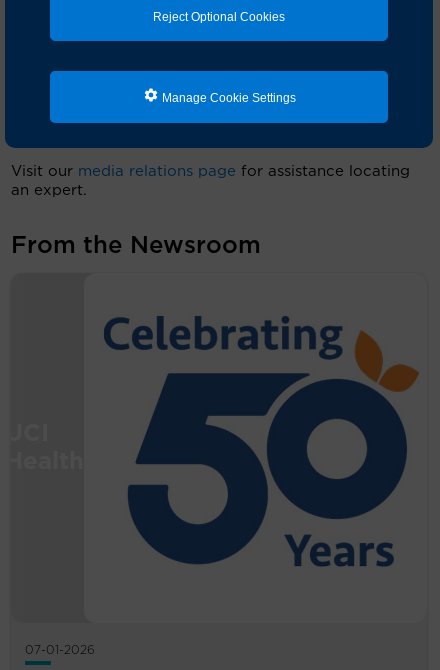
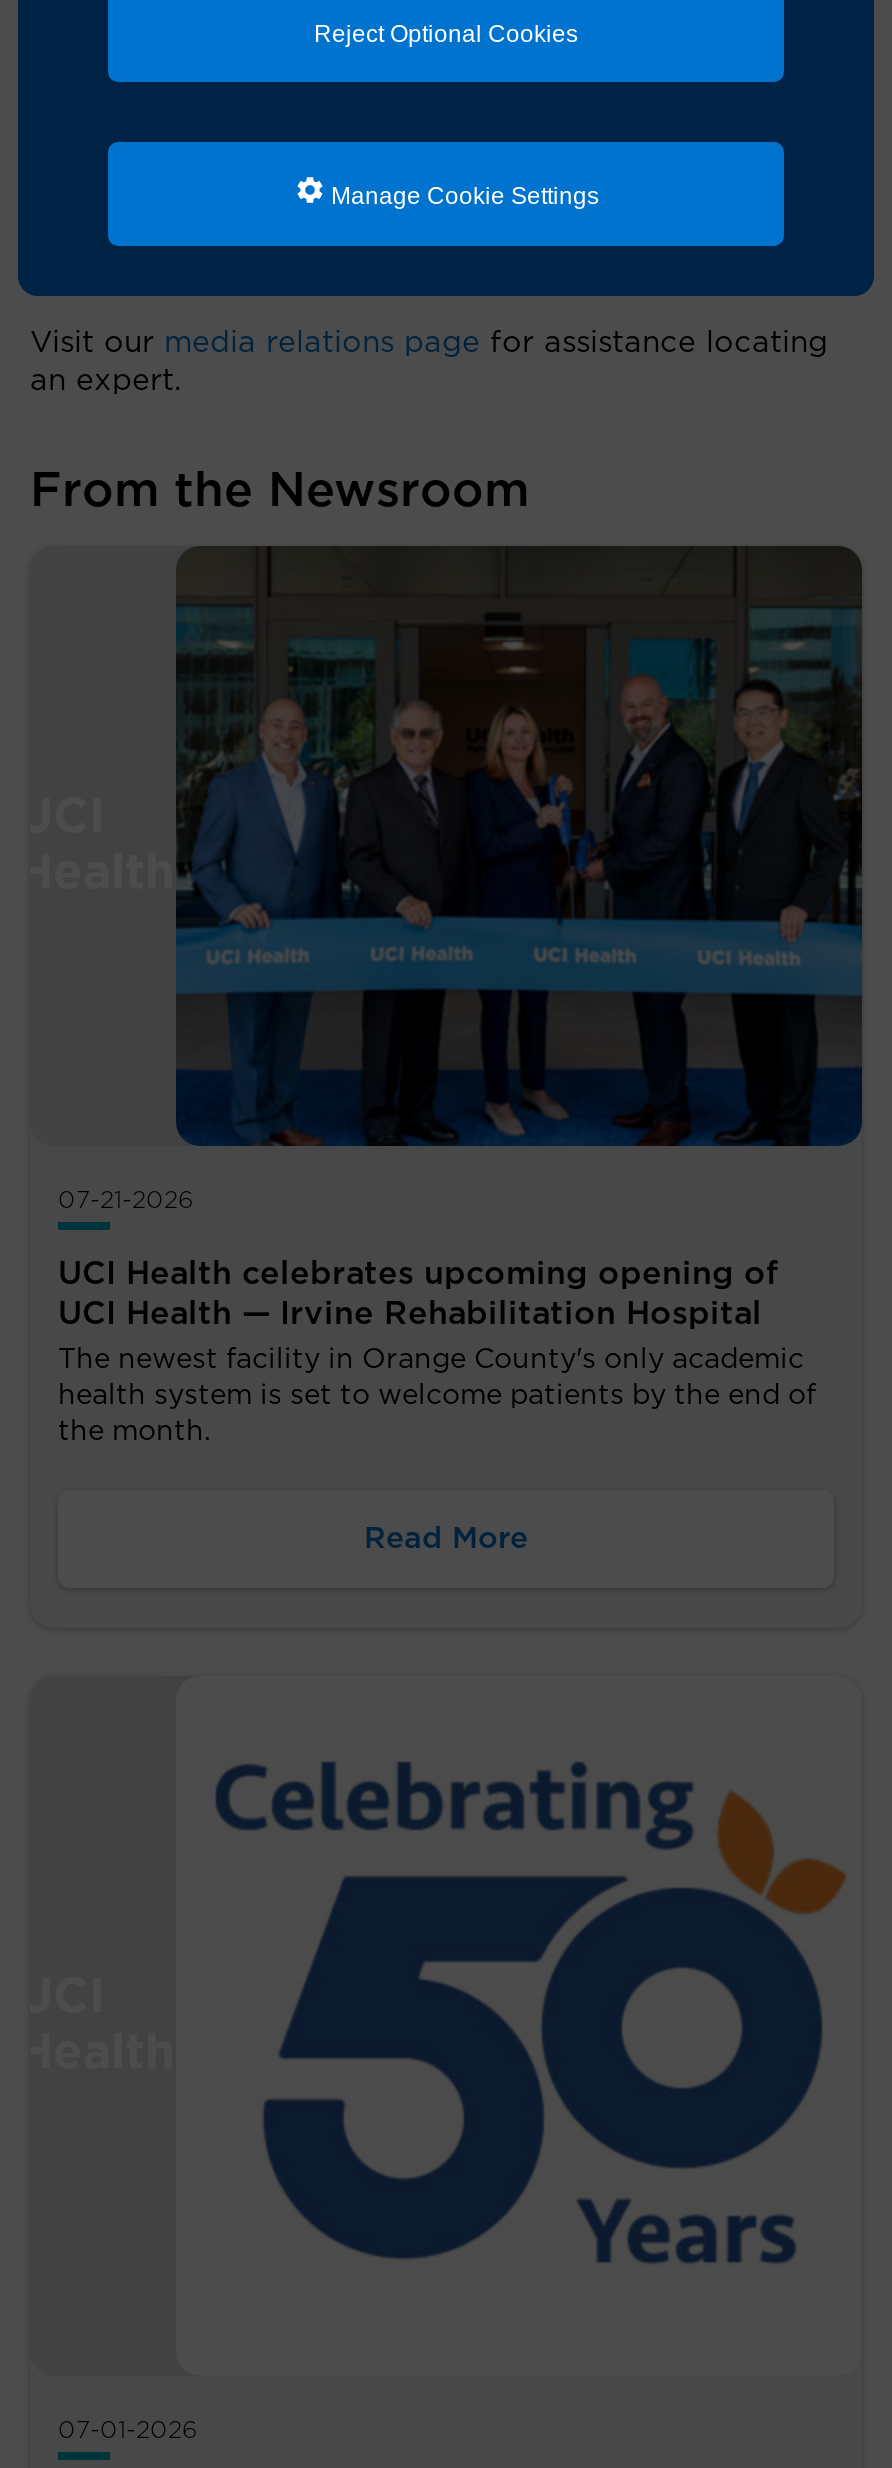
none -> [58,546,862,1446] [image] | 07-21-2026 | UCI Health celebrates upcoming opening of | UCI Health — Irvine Rehabilitation Hospital | The newest facility in Orange County's only academic | health system is set to welcome patients by the end of | the month.
none -> [364,1524,528,1554] Read More

